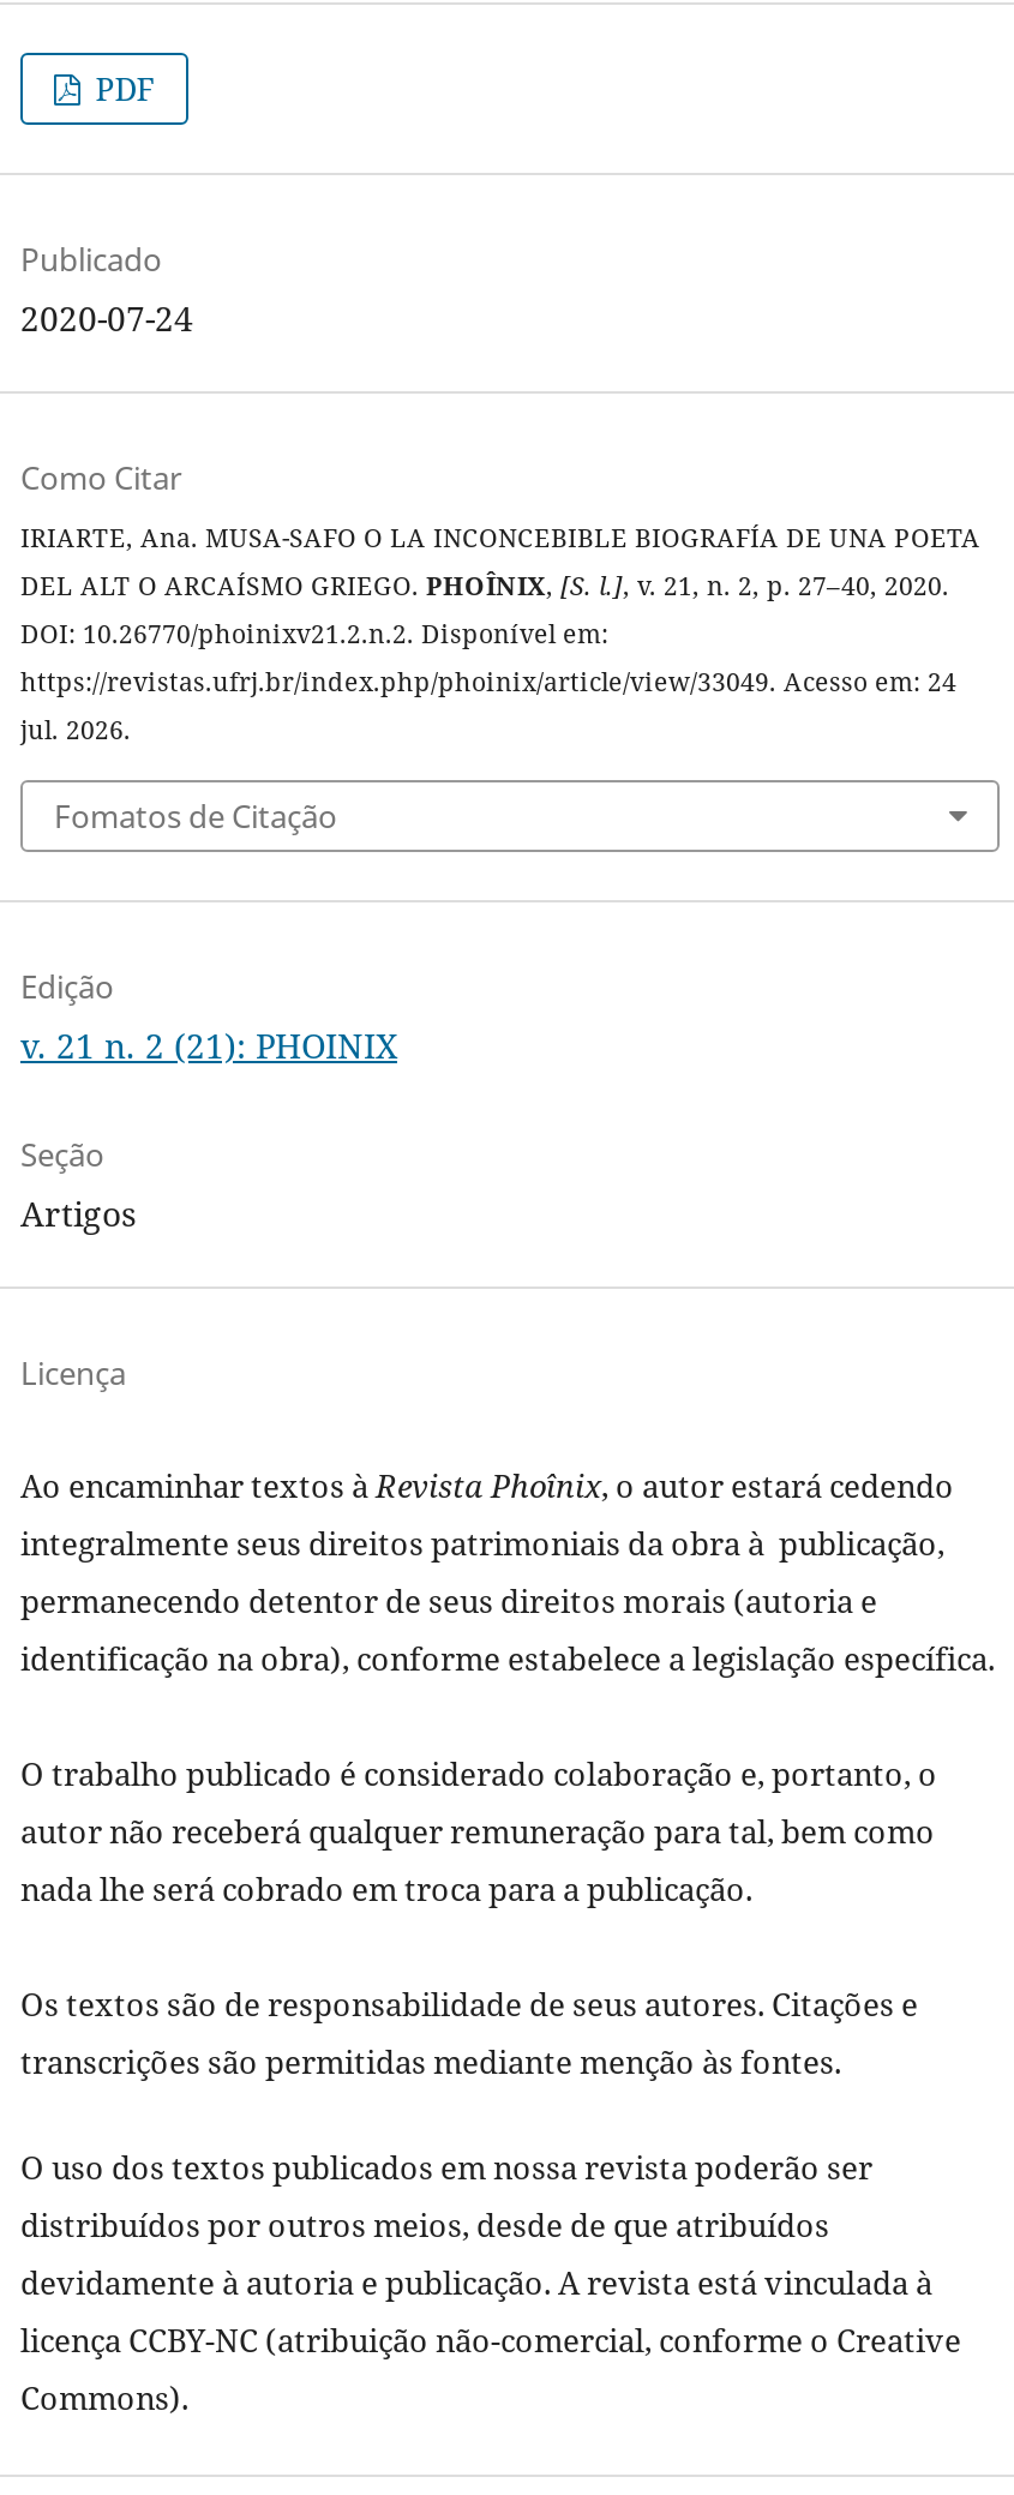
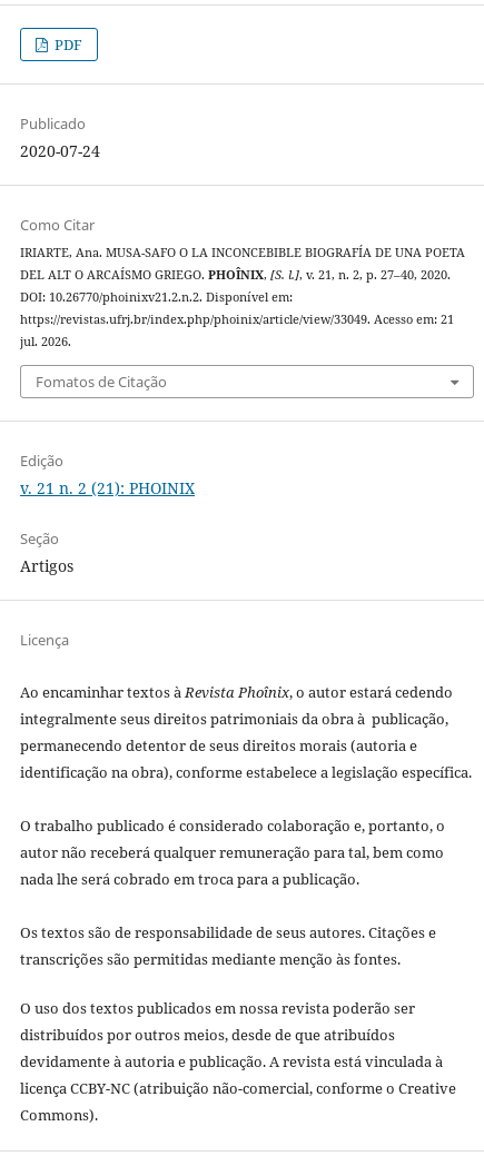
[20,665,956,699] https://revistas.ufrj.br/index.php/phoinix/article/view/33049. Acesso em: 24 -> [20,312,454,327] https://revistas.ufrj.br/index.php/phoinix/article/view/33049. Acesso em: 21

